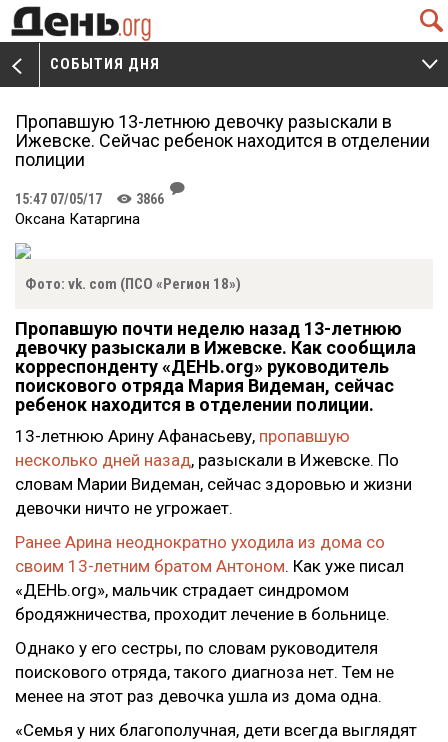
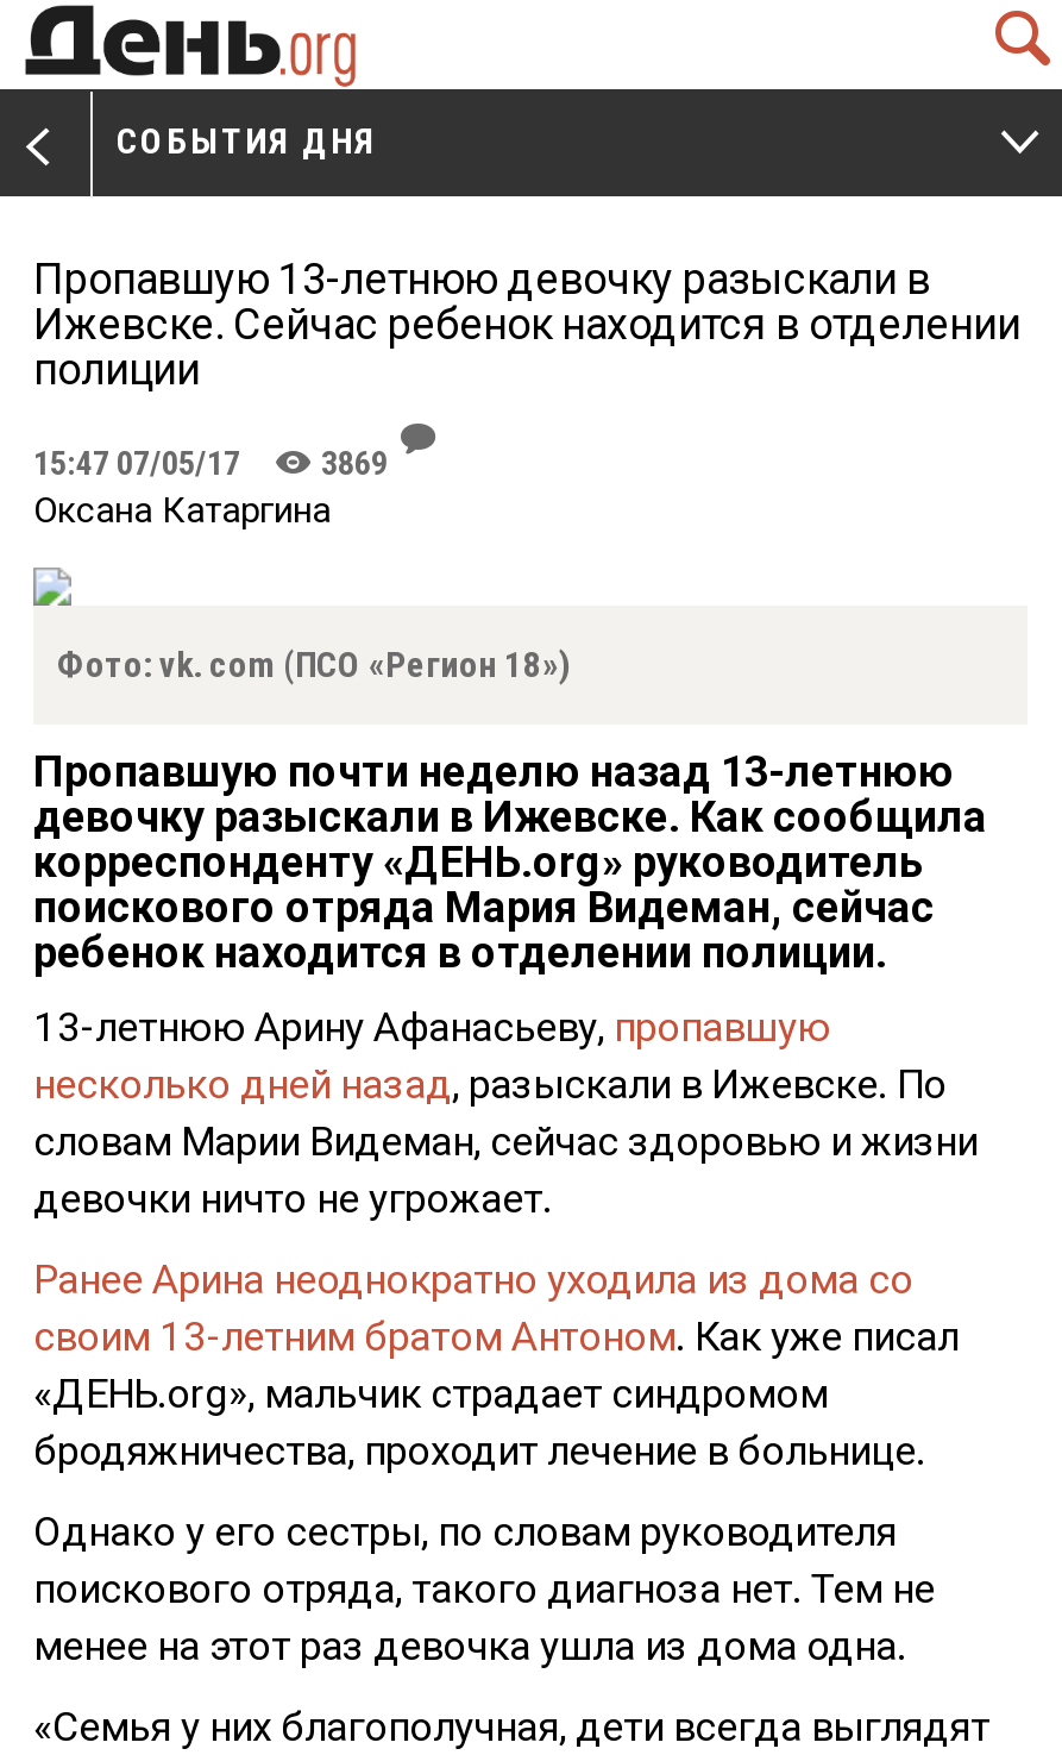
[15,191,164,207] 15:47 07/05/17 K 3866 -> [33,444,388,482] 15:47 07/05/17 K 3869

